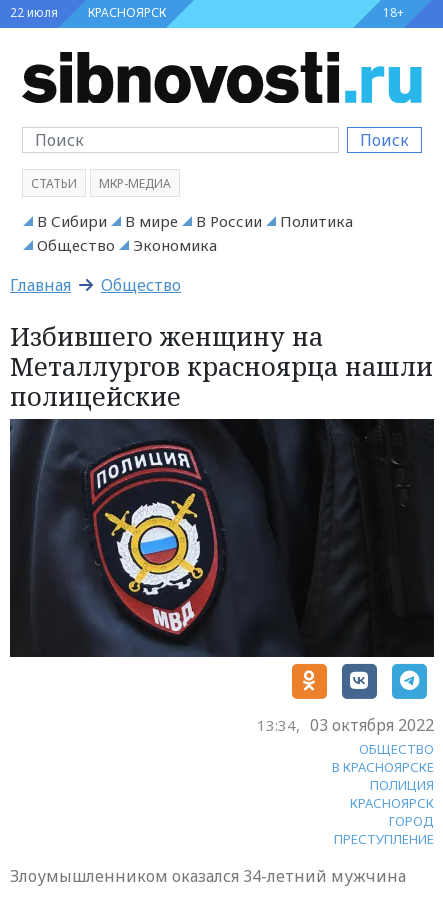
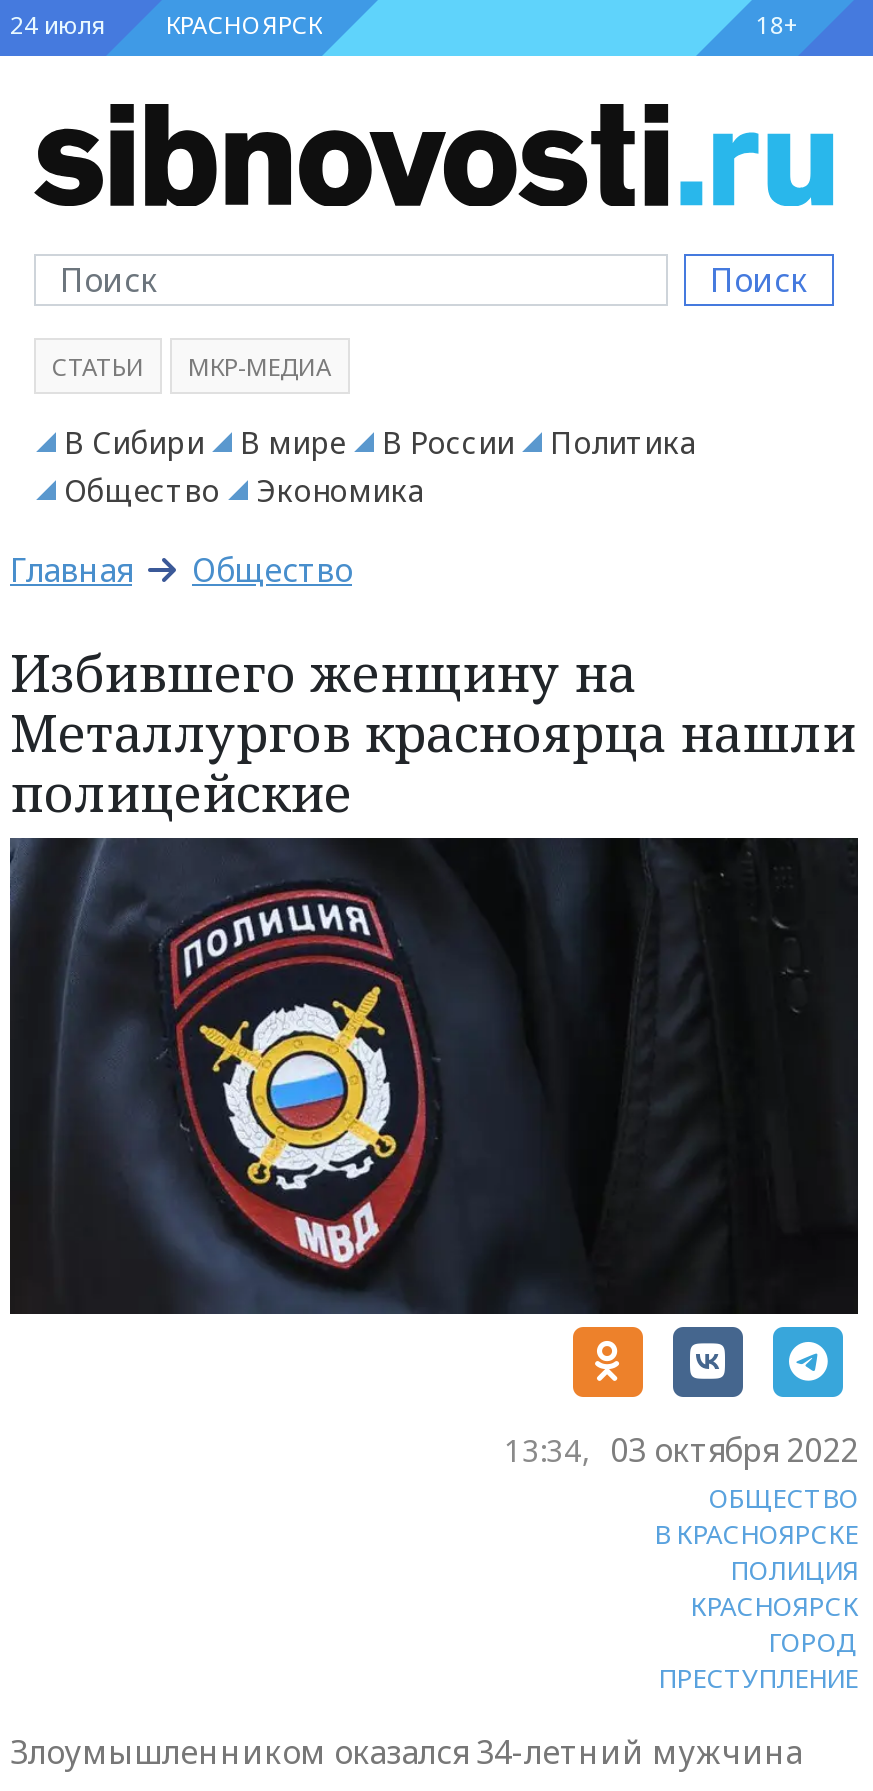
[10,4,166,21] 22 июля КРАСНОЯРСК -> [10,8,322,42] 24 июля КРАСНОЯРСК

